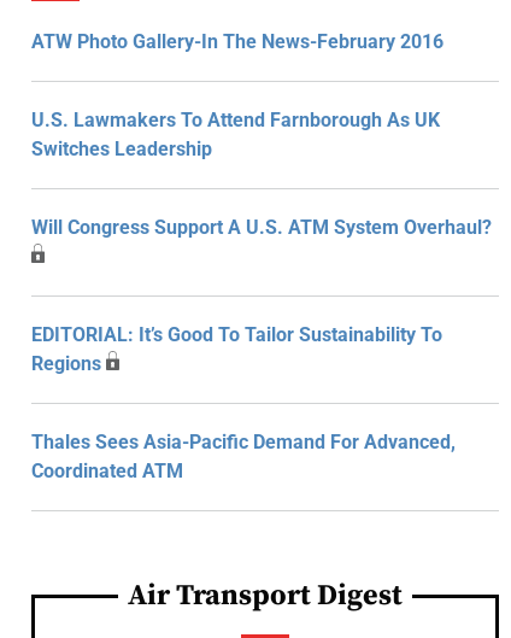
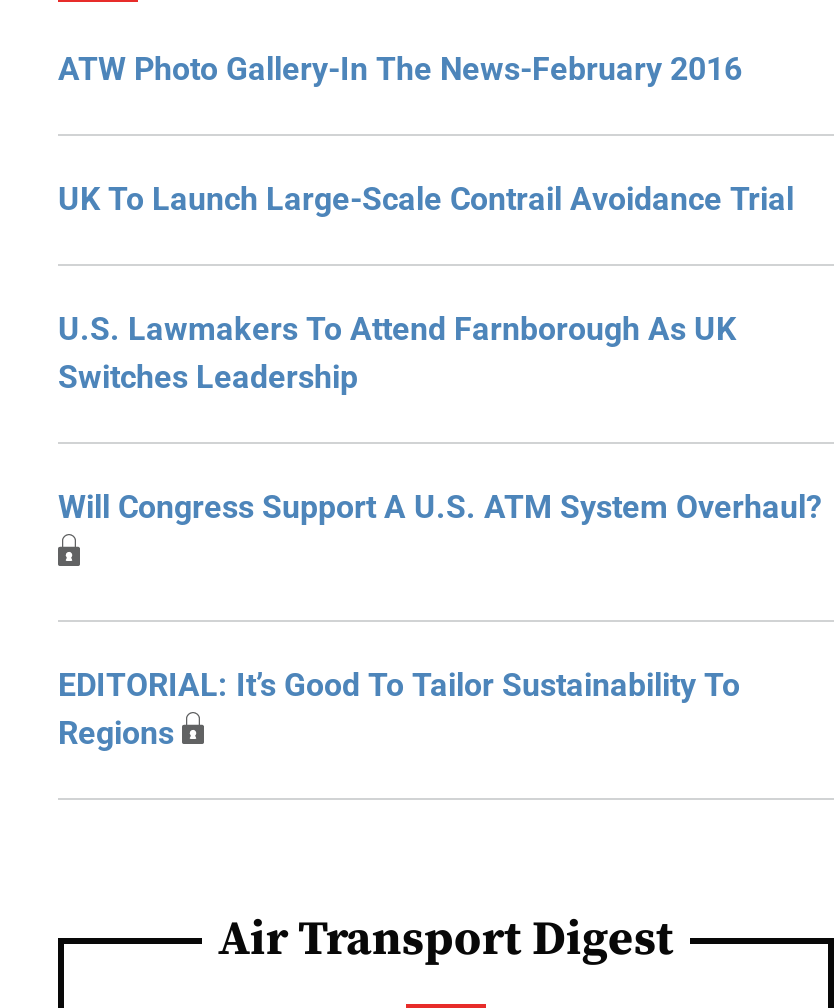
none -> [58,180,794,218] UK To Launch Large-Scale Contrail Avoidance Trial
moved [31,109,492,375] -> [58,310,822,752]: U.S. Lawmakers To Attend Farnborough As UK | Switches Leadership | Will Congress Support A U.S. ATM System Overhaul? | EDITORIAL: It’s Good To Tailor Sustainability To | Regions
[31,431,456,482] Thales Sees Asia-Pacific Demand For Advanced, | Coordinated ATM -> none

